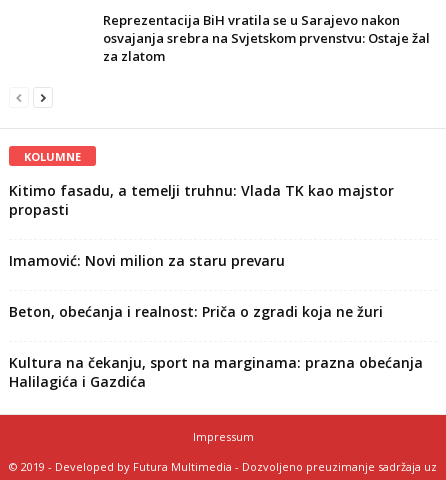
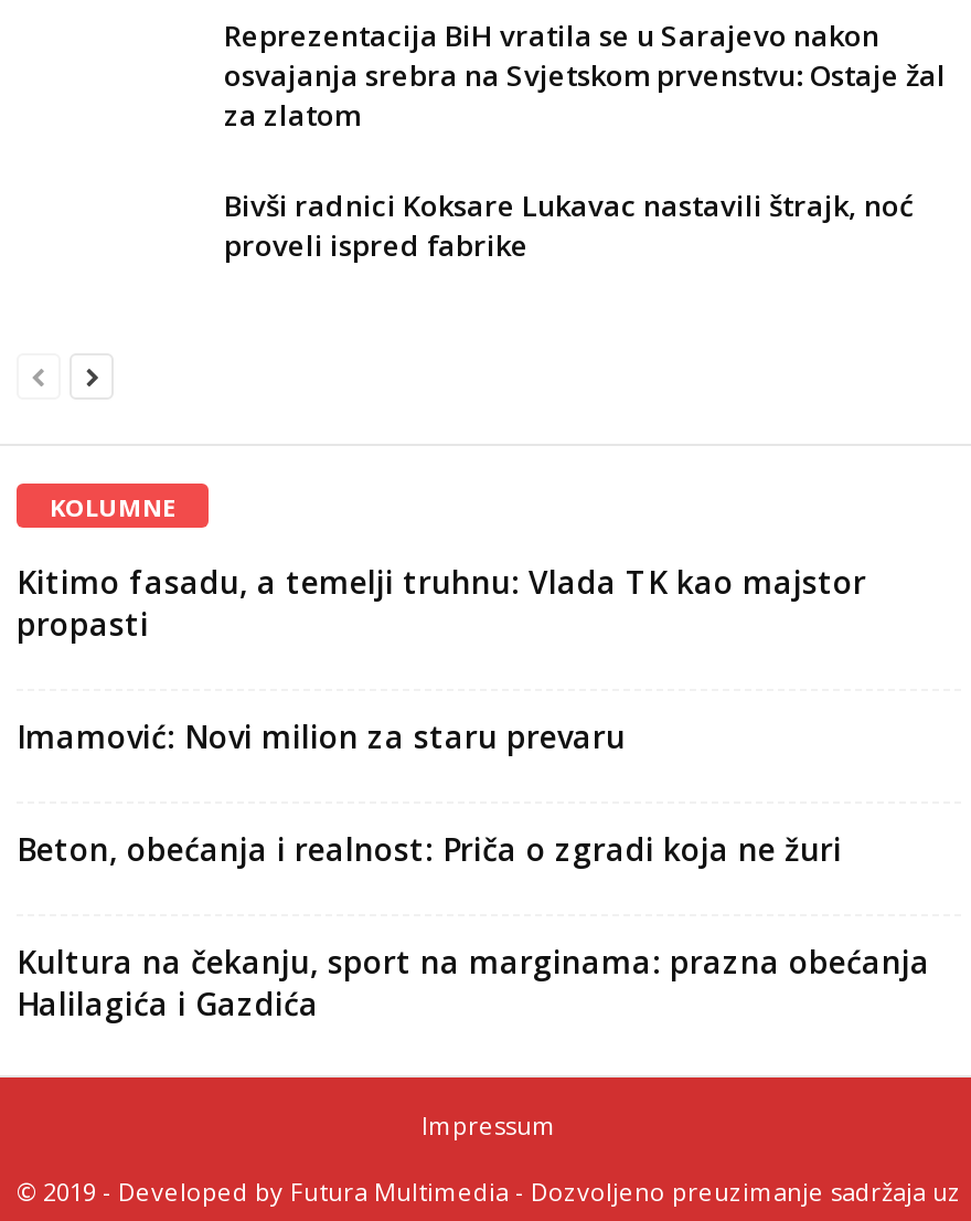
none -> [224,187,913,266] Bivši radnici Koksare Lukavac nastavili štrajk, noć | proveli ispred fabrike

